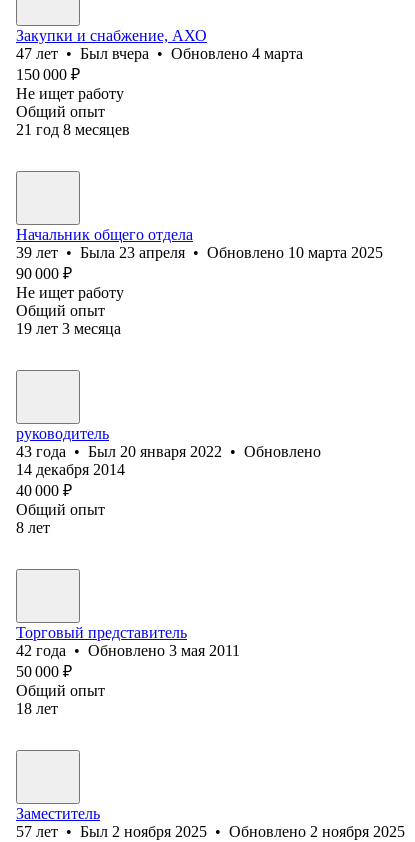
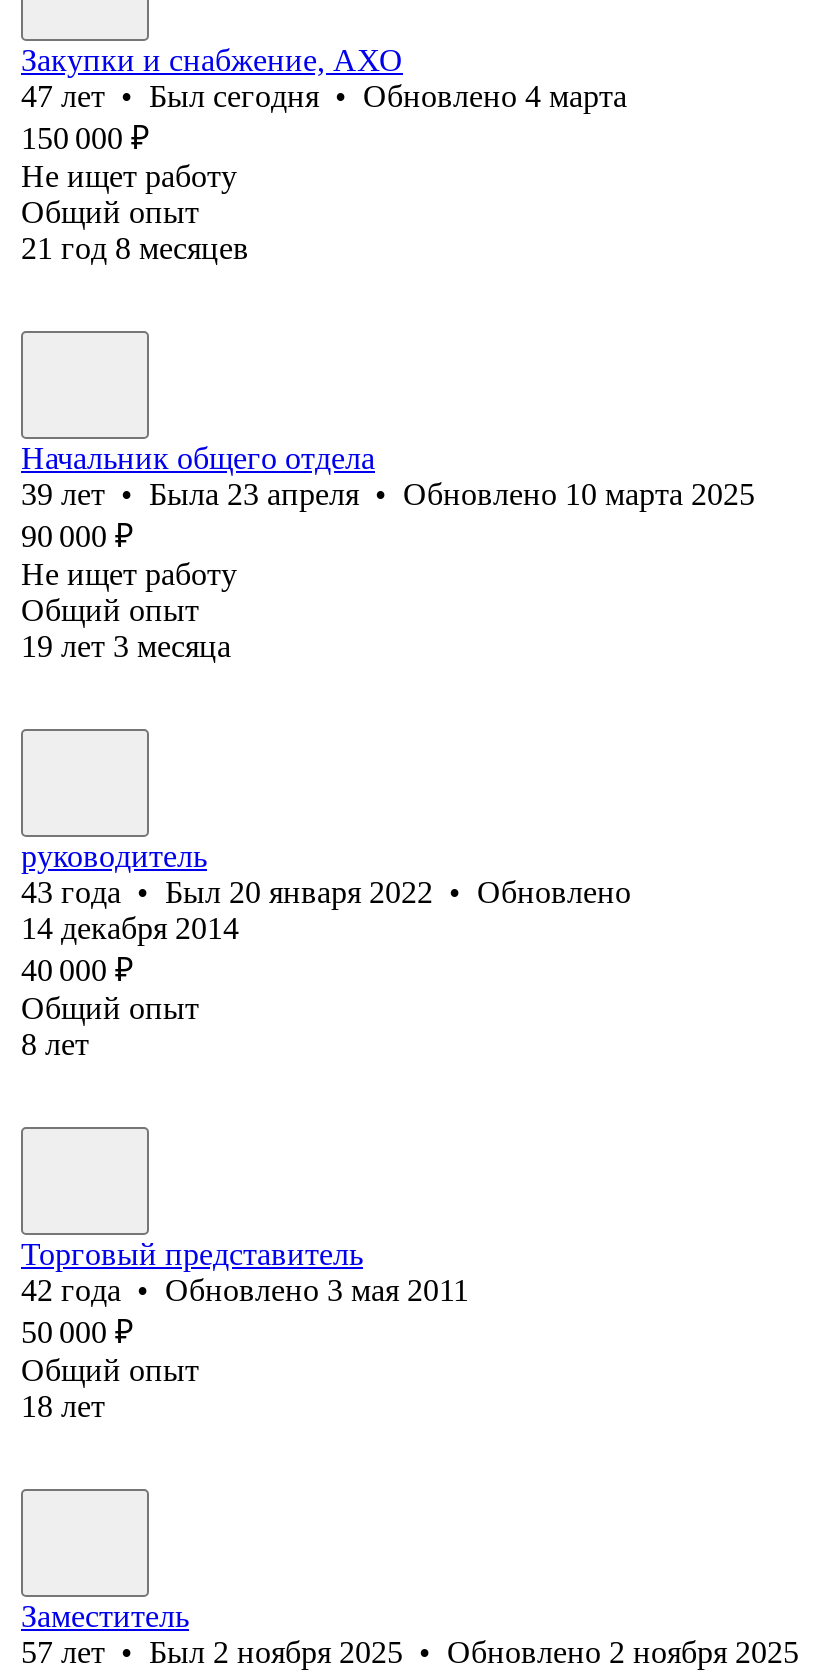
[16,45,303,62] 47 лет • Был вчера • Обновлено 4 марта -> [21,79,627,113] 47 лет • Был сегодня • Обновлено 4 марта

